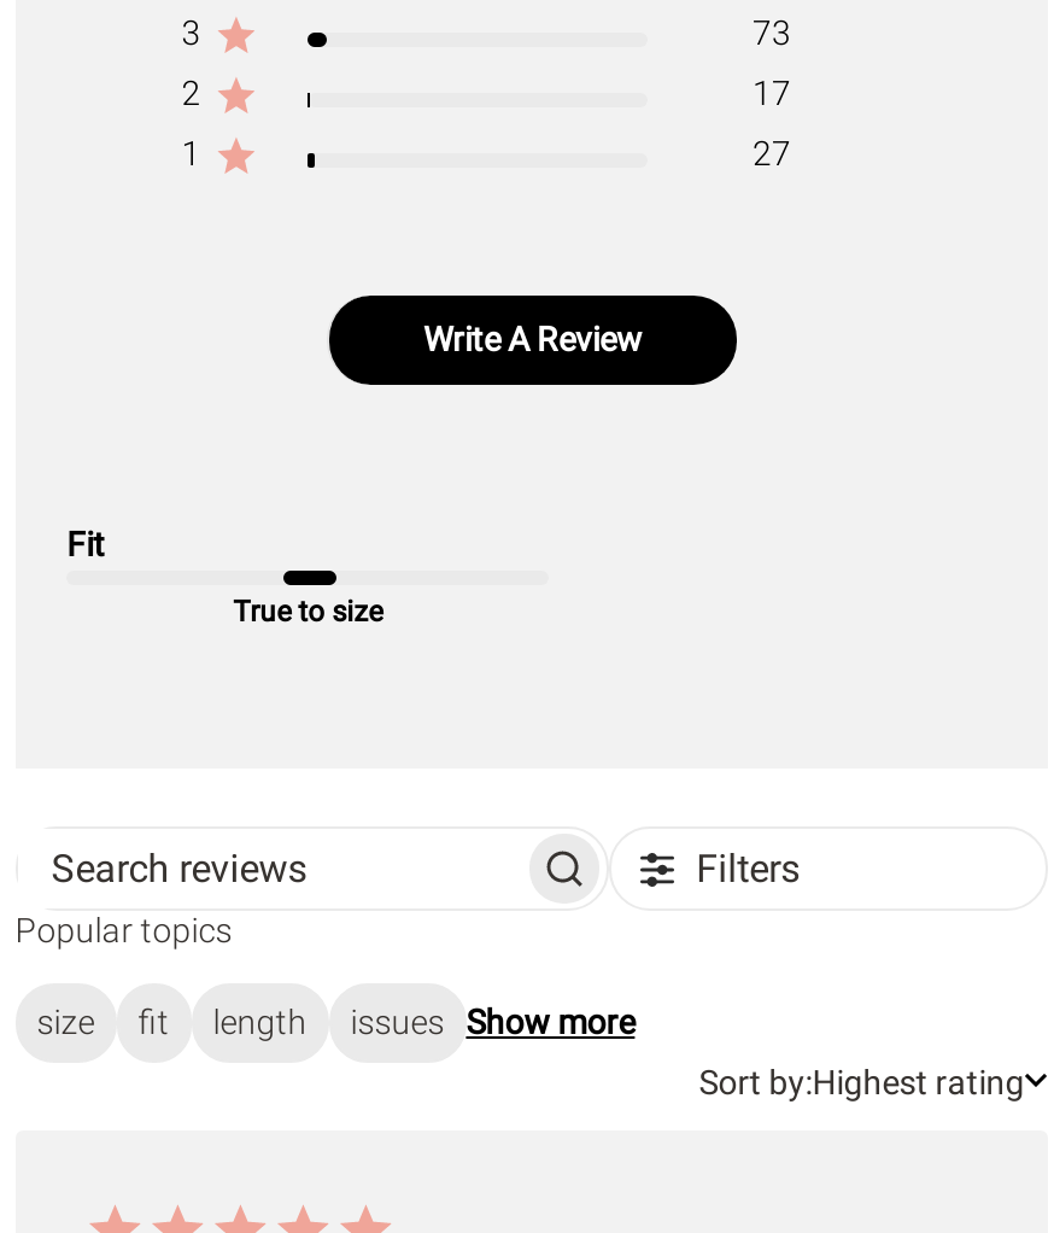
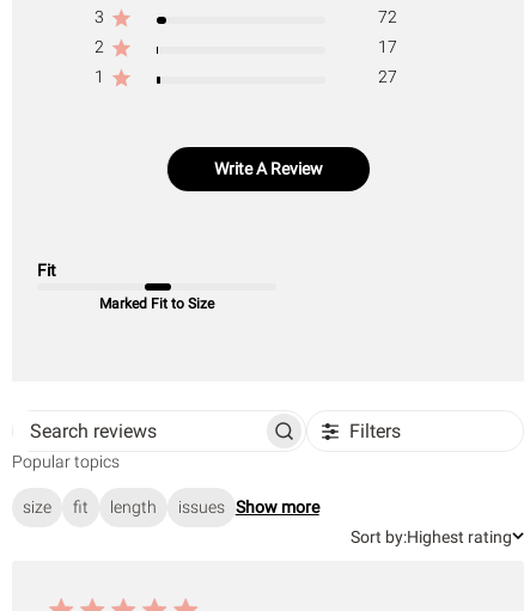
[753,15,791,53] 73 -> [377,7,397,26] 72
[233,596,383,630] True to size -> [99,295,214,312] Marked Fit to Size

